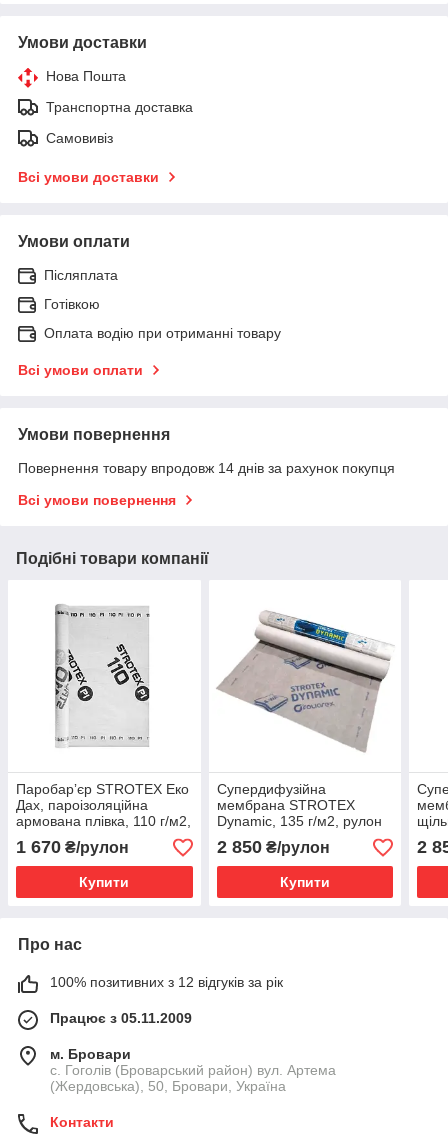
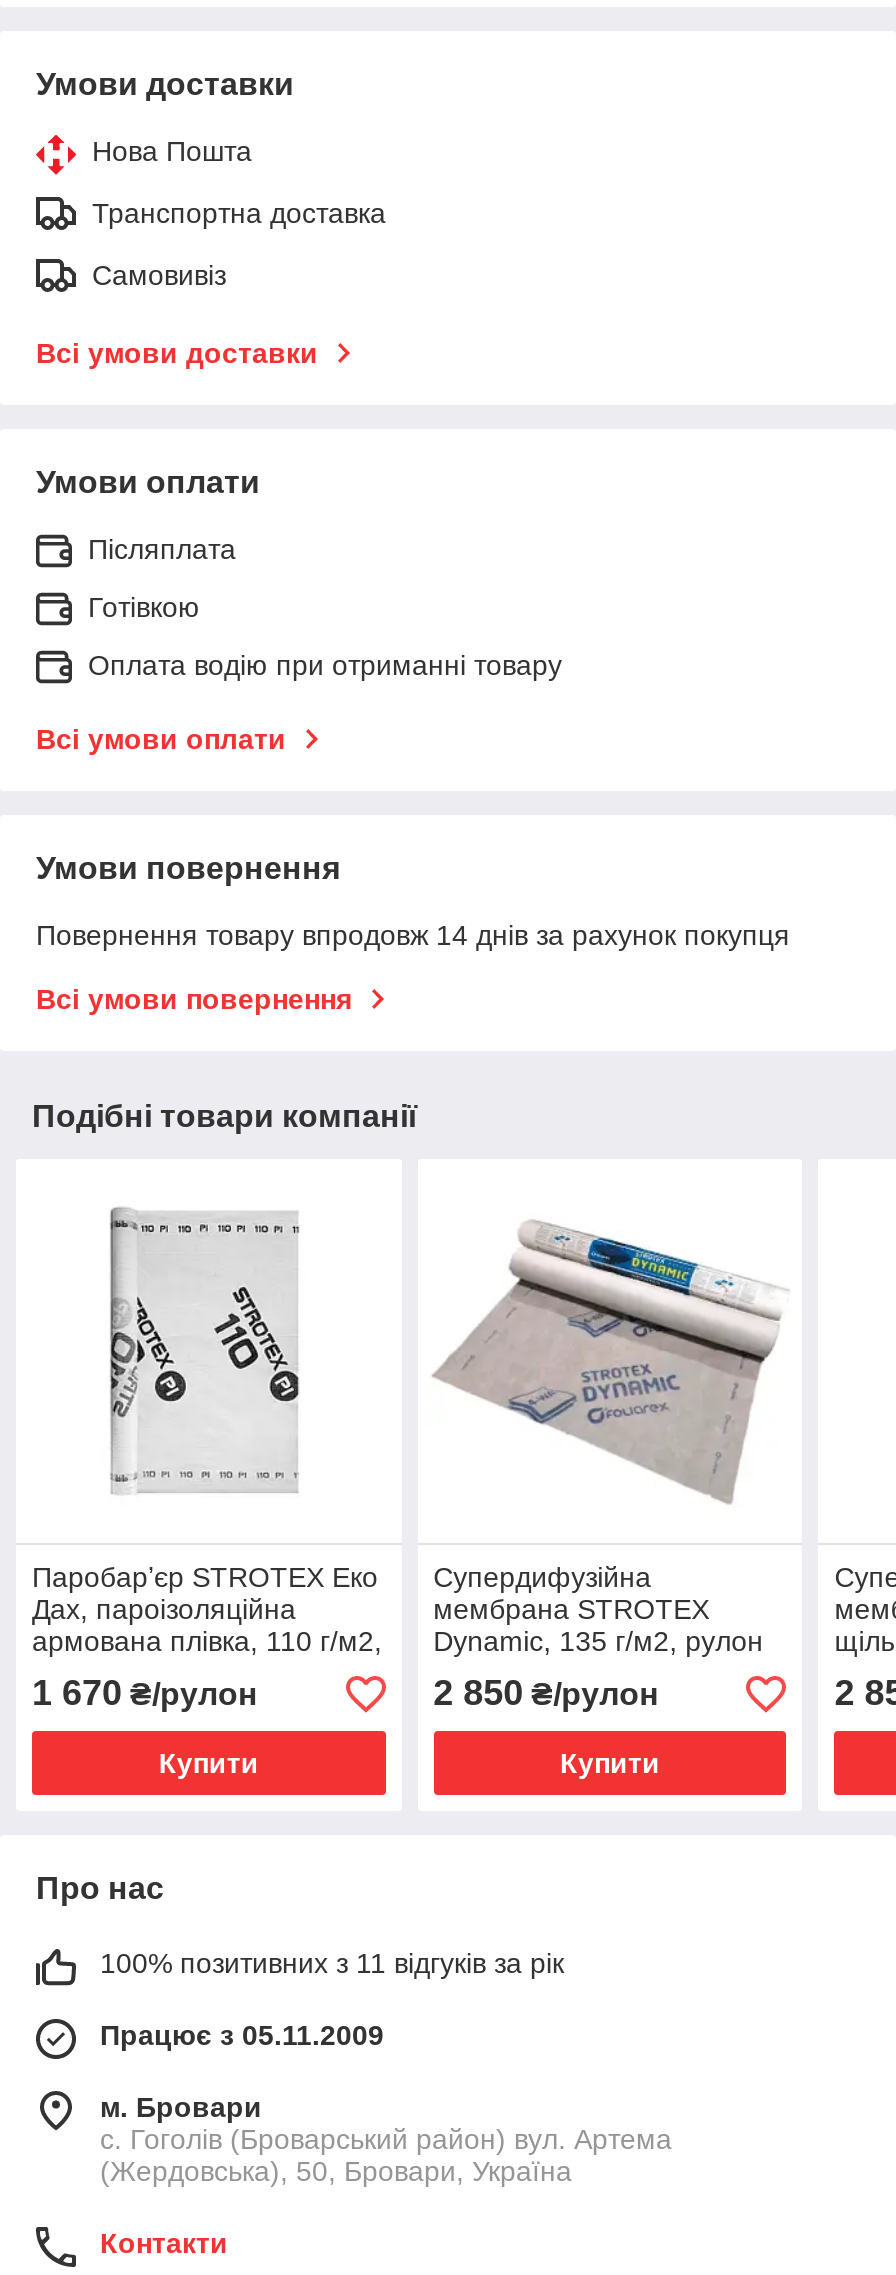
[50,974,283,990] 100% позитивних з 12 відгуків за рік -> [100,1948,564,1980] 100% позитивних з 11 відгуків за рік

